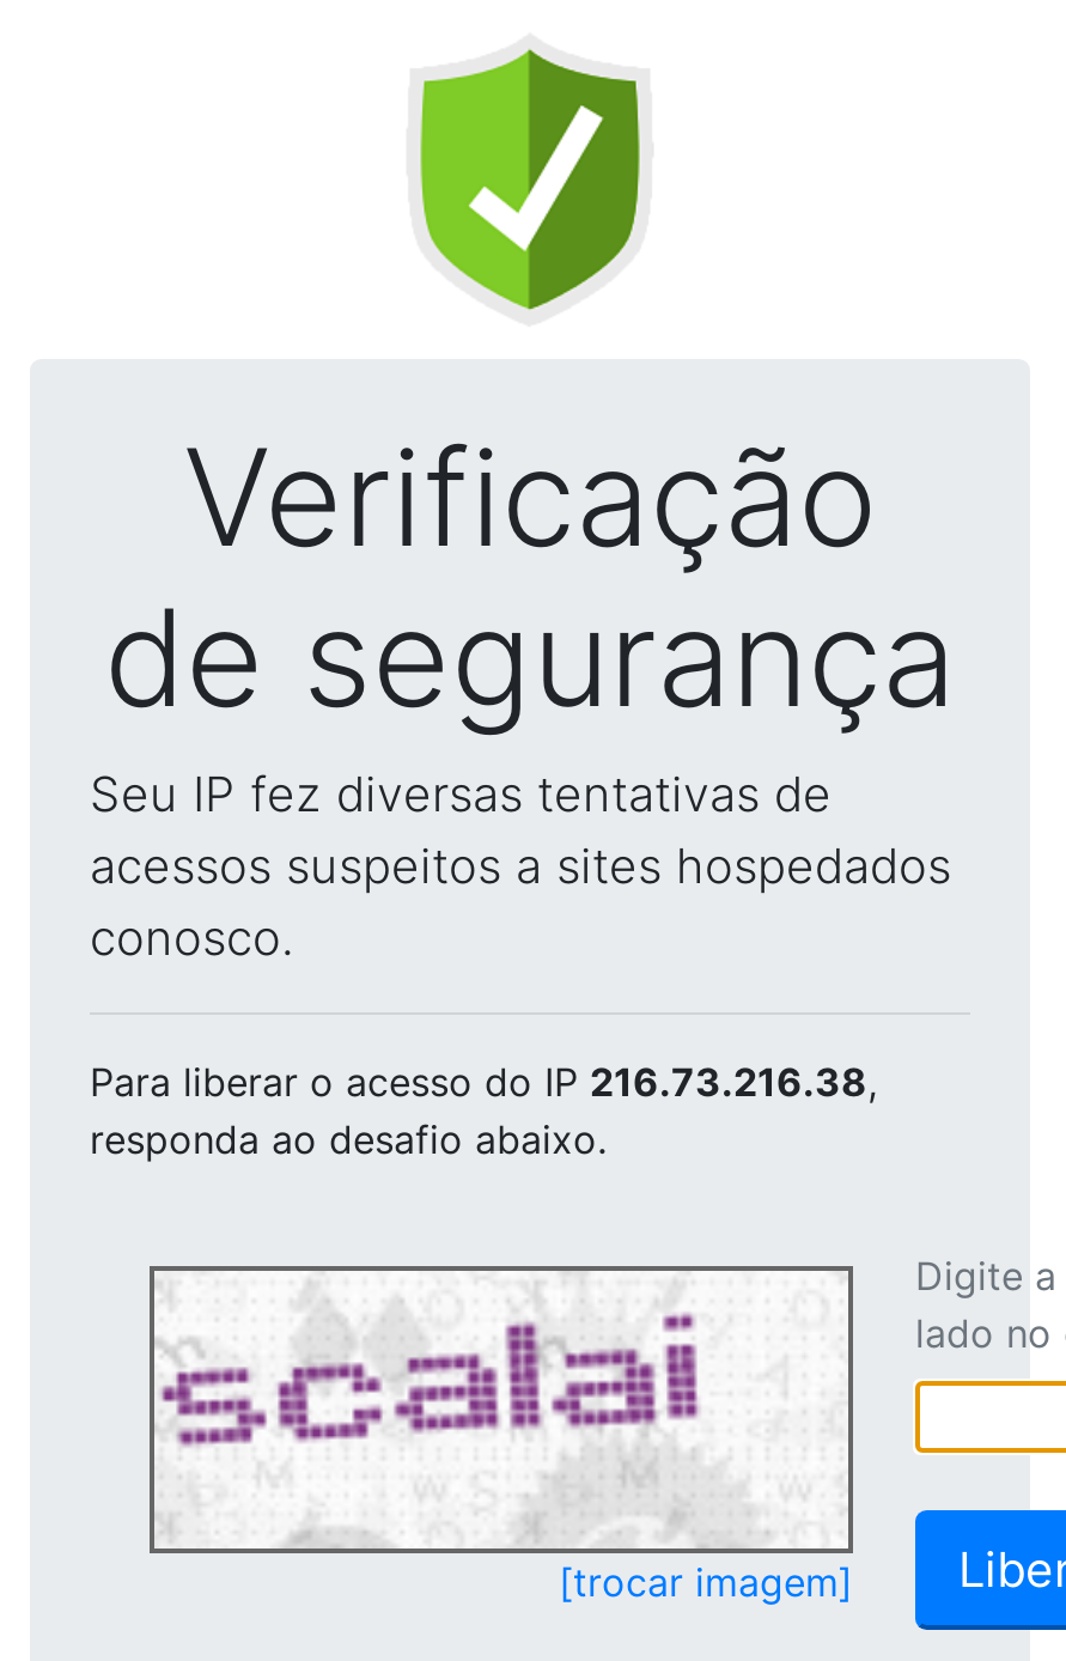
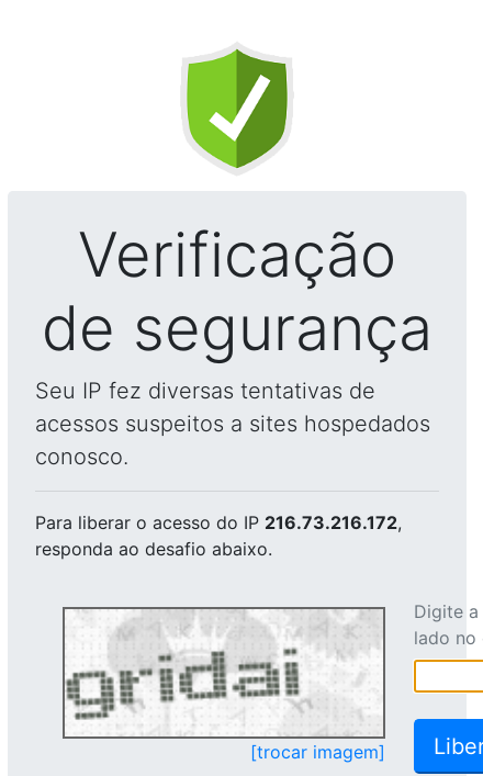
[90,1058,877,1106] Para liberar o acesso do IP 216.73.216.38, -> [35,511,402,533] Para liberar o acesso do IP 216.73.216.172,
[157,1273,836,1541] [image] -> [67,611,379,734] [image]

